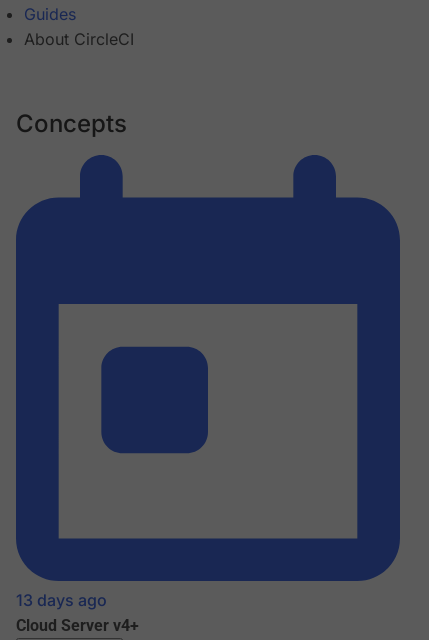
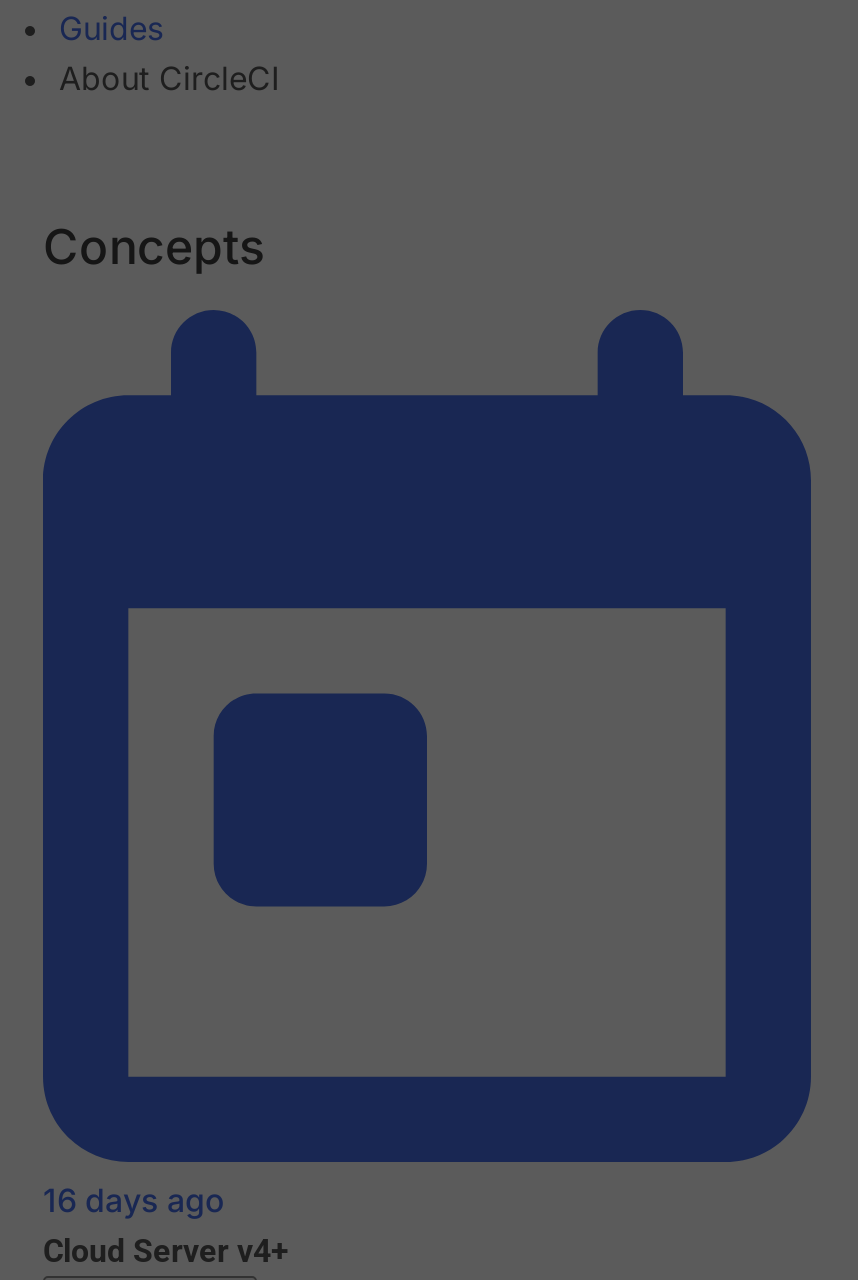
[16,590,107,610] 13 days ago -> [43,1181,225,1221] 16 days ago

